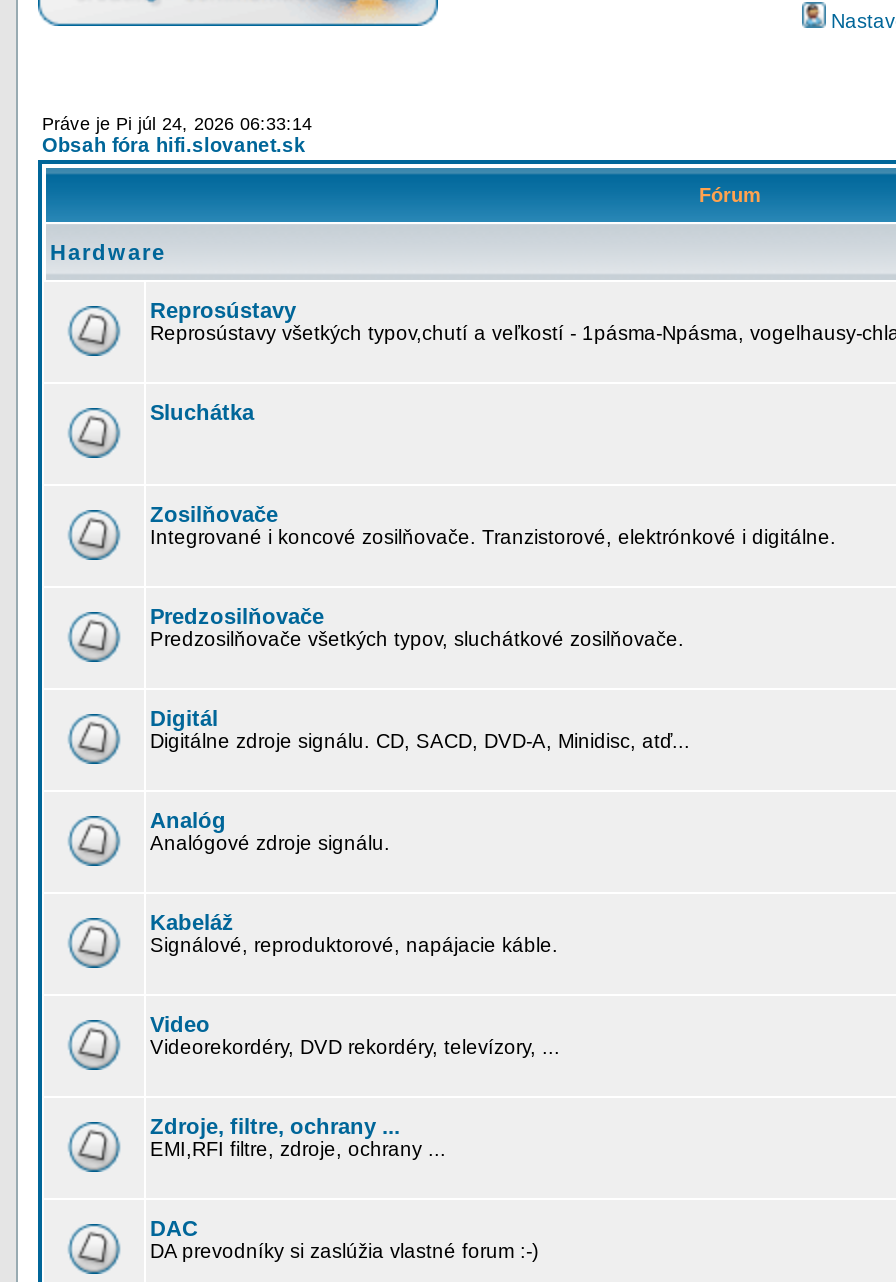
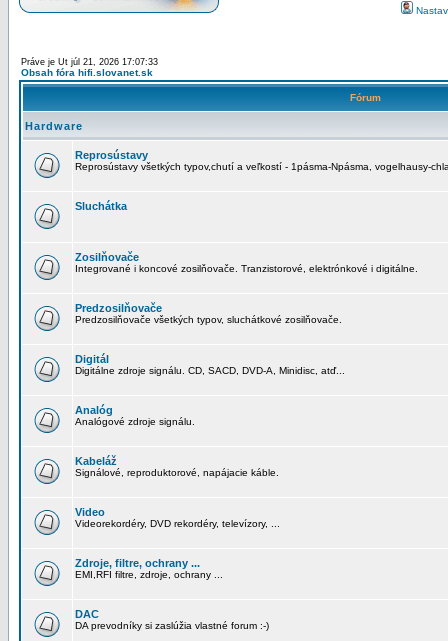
[42,114,312,134] Práve je Pi júl 24, 2026 06:33:14 -> [21,57,158,67] Práve je Ut júl 21, 2026 17:07:33

